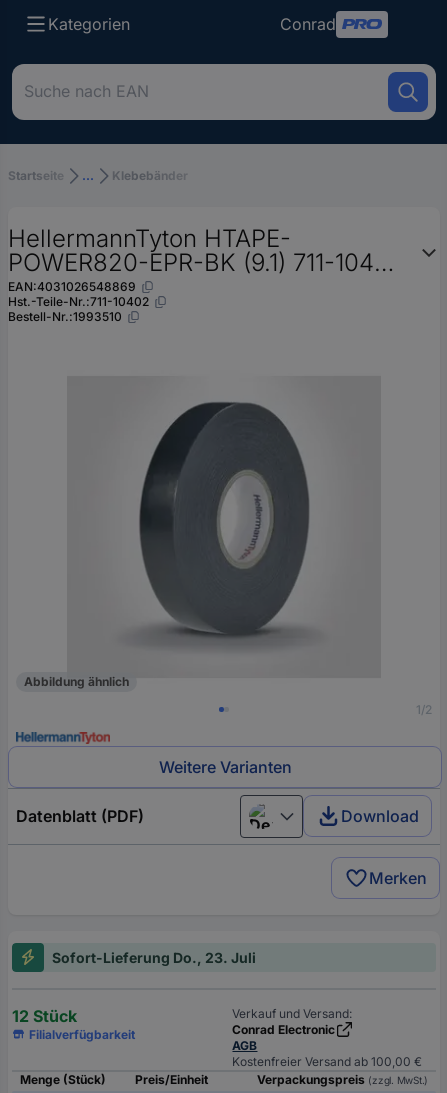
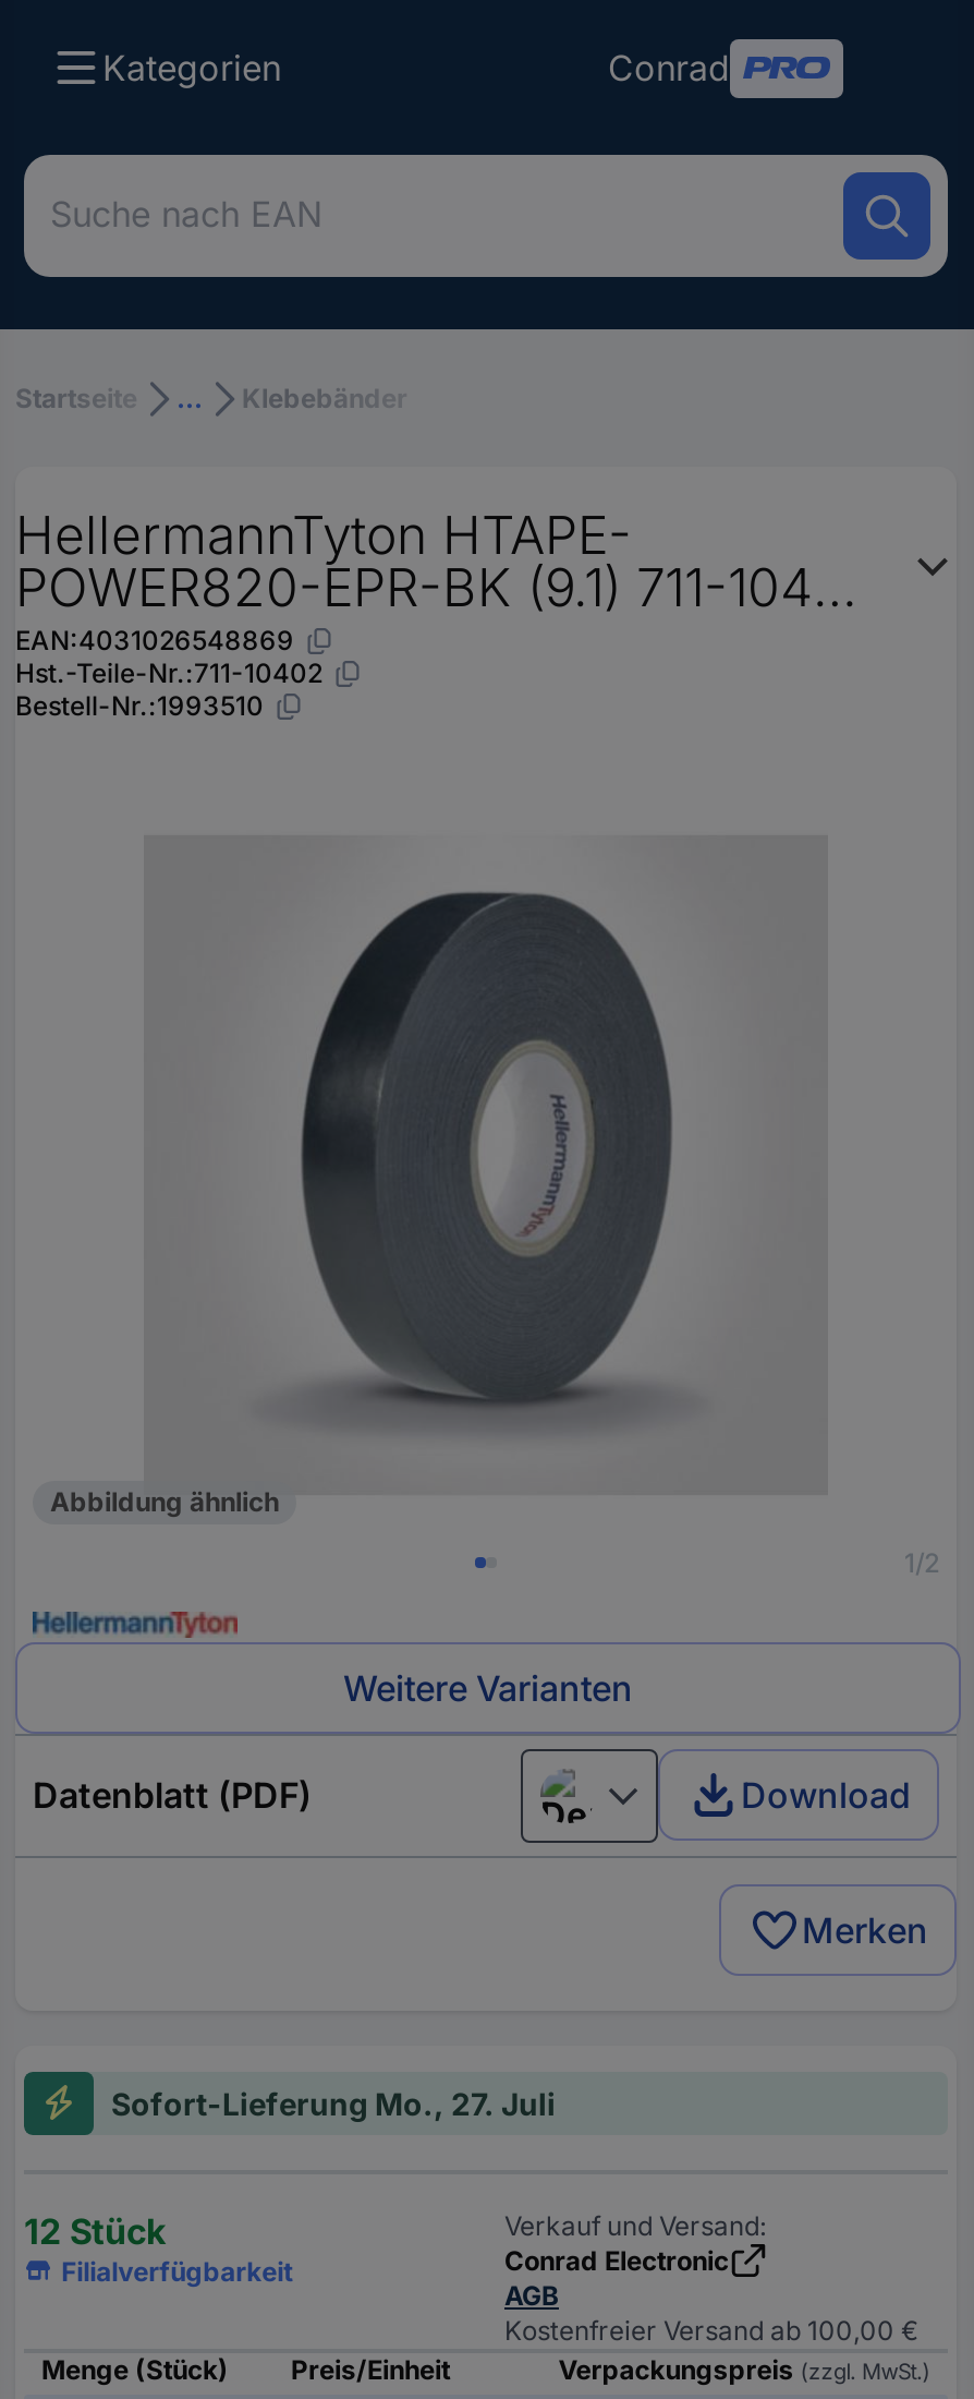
[52,949,256,966] Sofort-Lieferung Do., 23. Juli -> [111,2084,556,2121] Sofort-Lieferung Mo., 27. Juli

